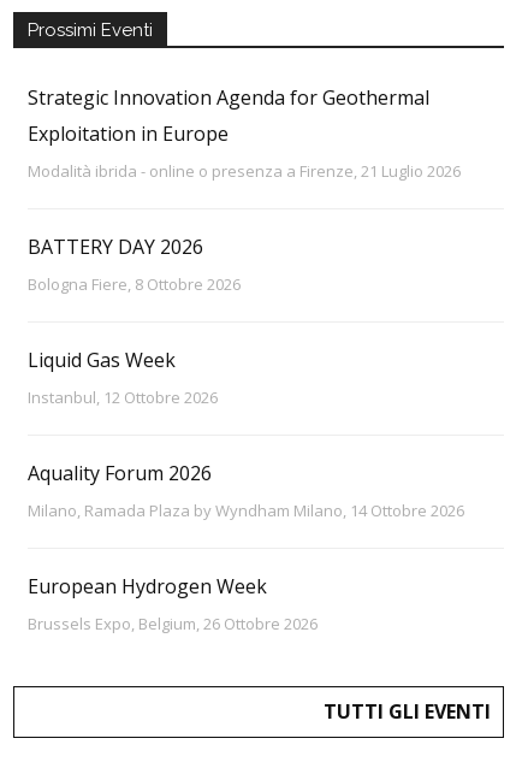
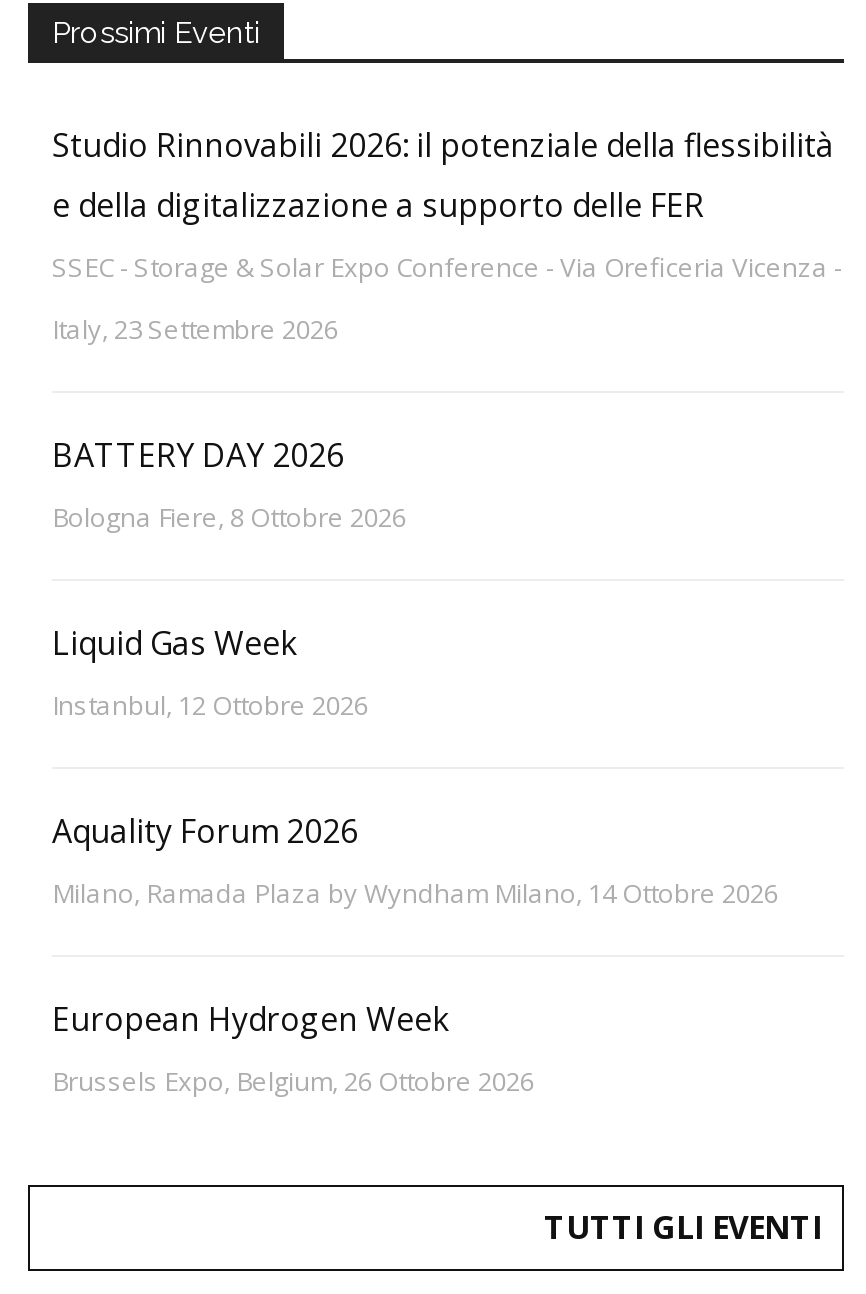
[28,84,461,182] Strategic Innovation Agenda for Geothermal | Exploitation in Europe | Modalità ibrida - online o presenza a Firenze, 21 Luglio 2026 -> [52,123,842,347] Studio Rinnovabili 2026: il potenziale della flessibilità | e della digitalizzazione a supporto delle FER | SSEC - Storage & Solar Expo Conference - Via Oreficeria Vicenza - | Italy, 23 Settembre 2026

